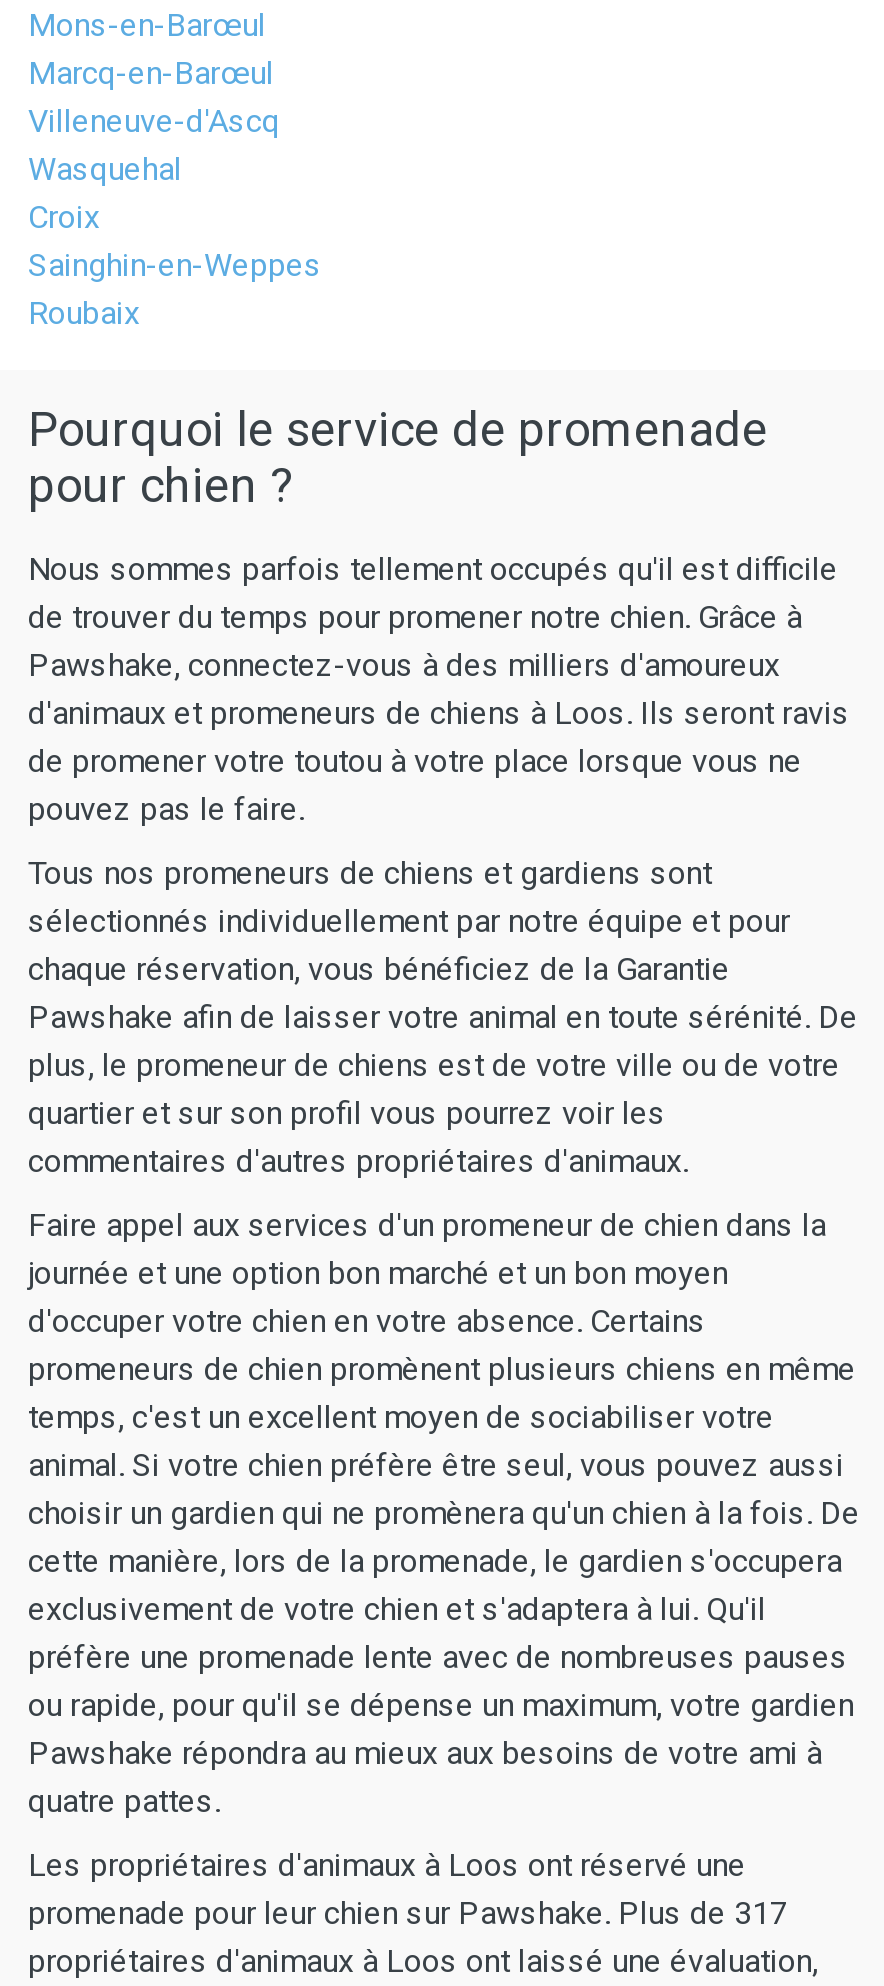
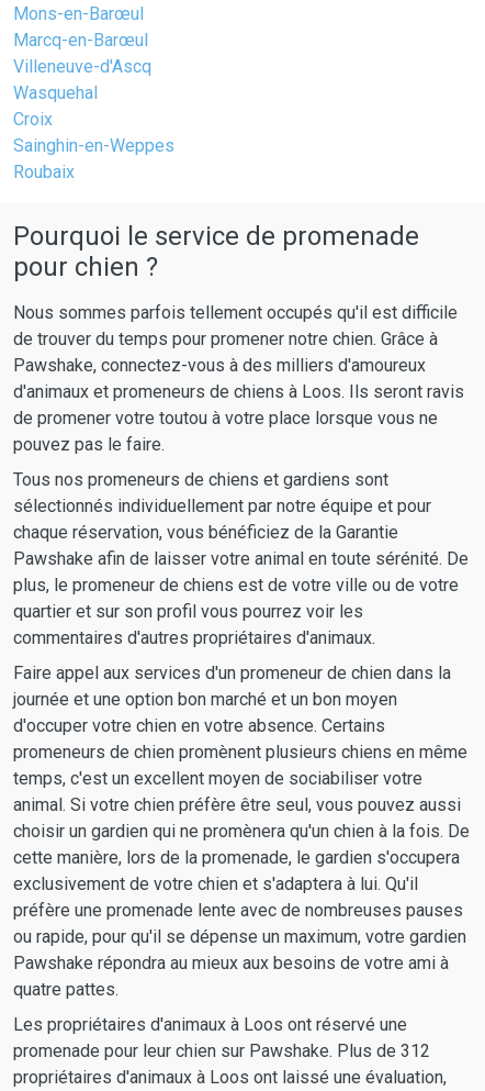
[28,1894,788,1932] promenade pour leur chien sur Pawshake. Plus de 317 -> [13,1040,430,1061] promenade pour leur chien sur Pawshake. Plus de 312

